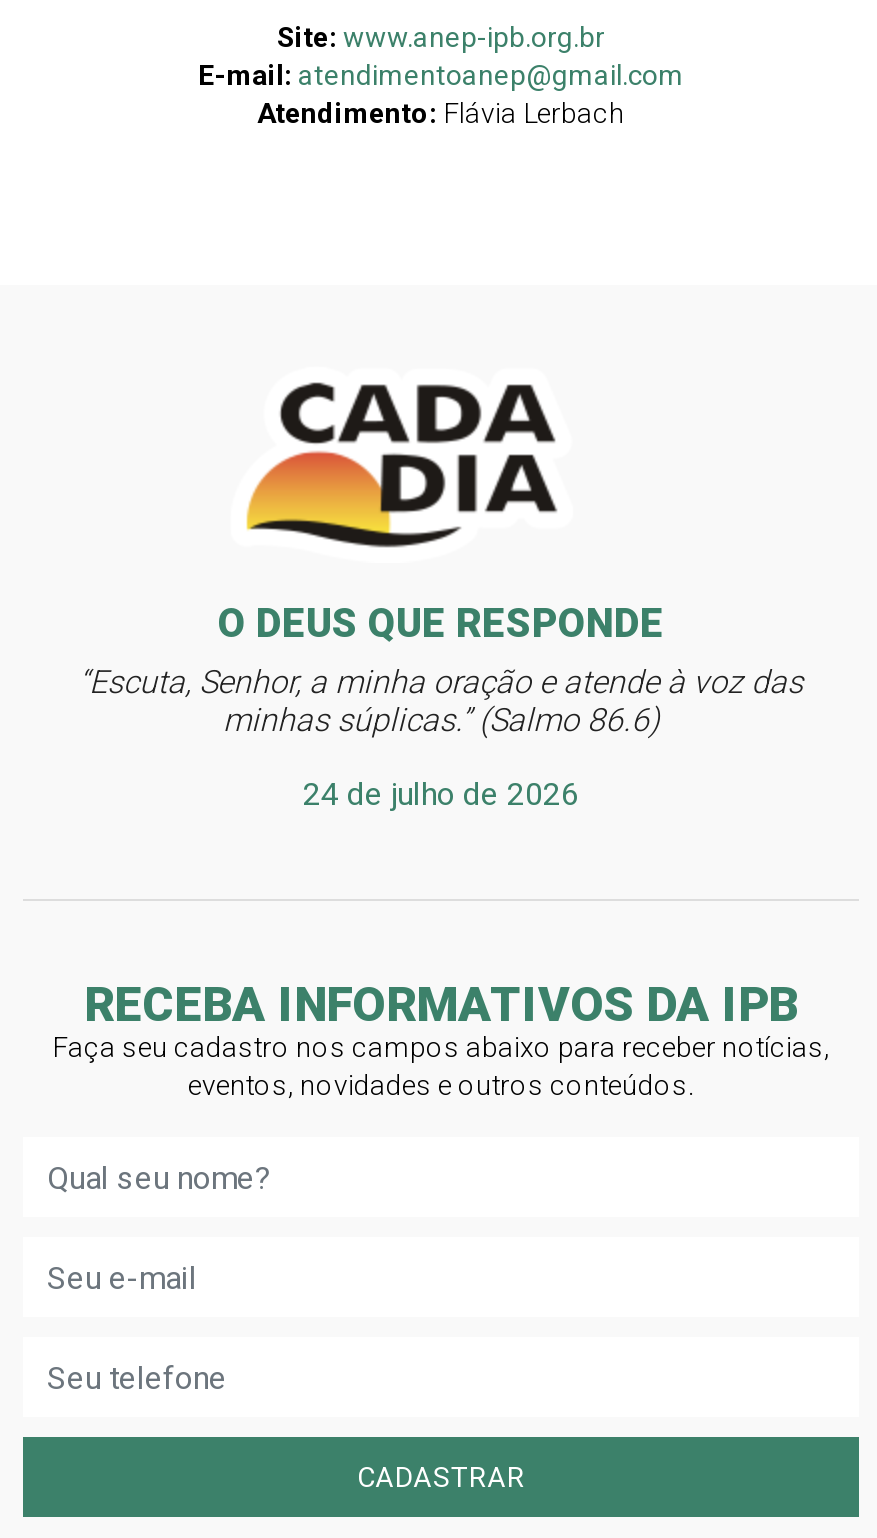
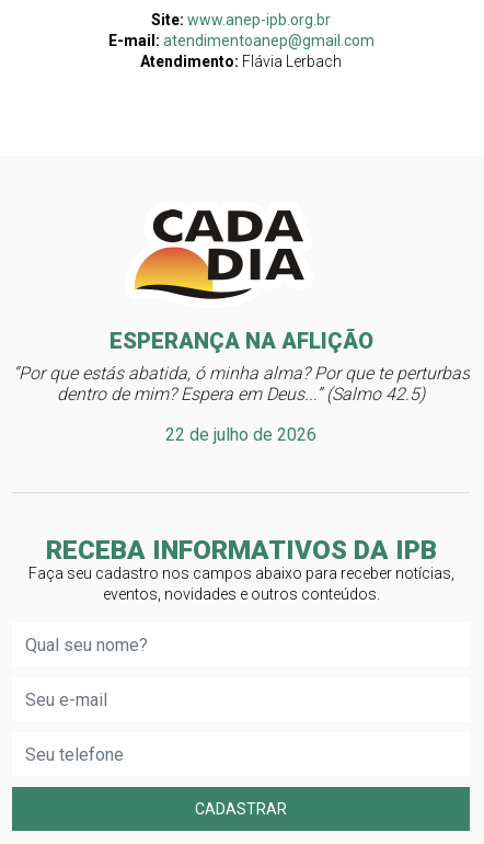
[79,599,803,739] O DEUS QUE RESPONDE | “Escuta, Senhor, a minha oração e atende à voz das | minhas súplicas.” (Salmo 86.6) -> [13,328,469,404] ESPERANÇA NA AFLIÇÃO | “Por que estás abatida, ó minha alma? Por que te perturbas | dentro de mim? Espera em Deus...” (Salmo 42.5)
[303,775,579,813] 24 de julho de 2026 -> [165,424,316,445] 22 de julho de 2026

